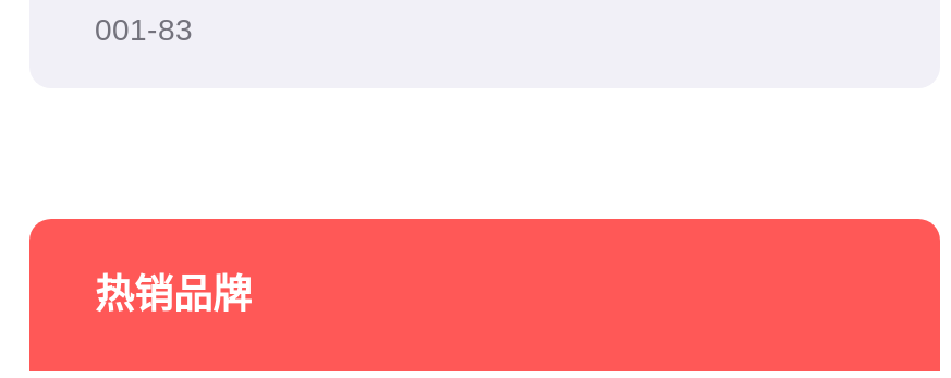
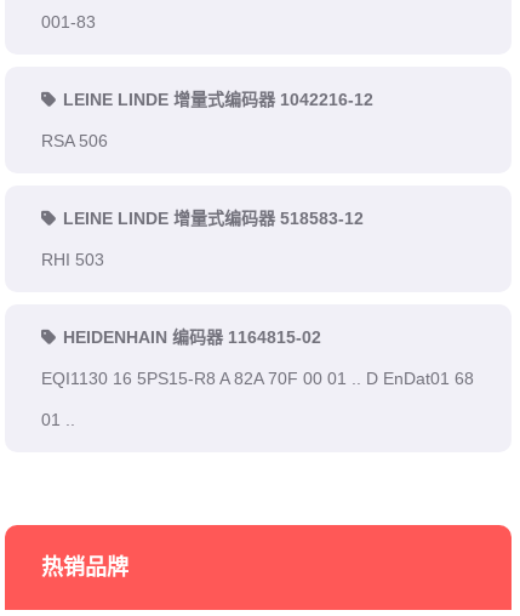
none -> [41,90,373,150] LEINE LINDE 增量式编码器 1042216-12 | RSA 506
none -> [41,209,364,269] LEINE LINDE 增量式编码器 518583-12 | RHI 503
none -> [41,327,474,429] HEIDENHAIN 编码器 1164815-02 | EQI1130 16 5PS15-R8 A 82A 70F 00 01 .. D EnDat01 68 | 01 ..

